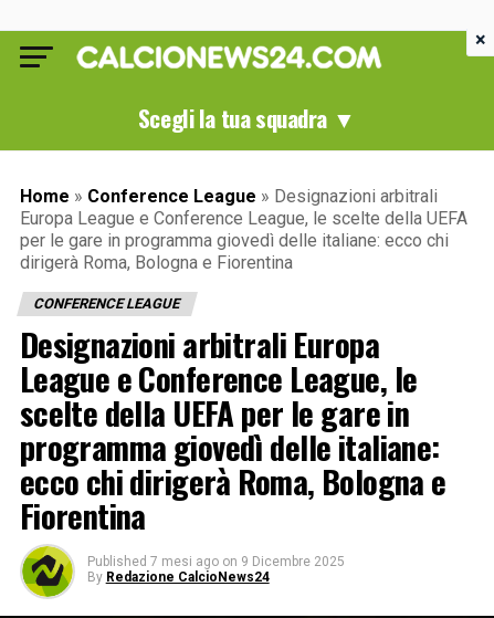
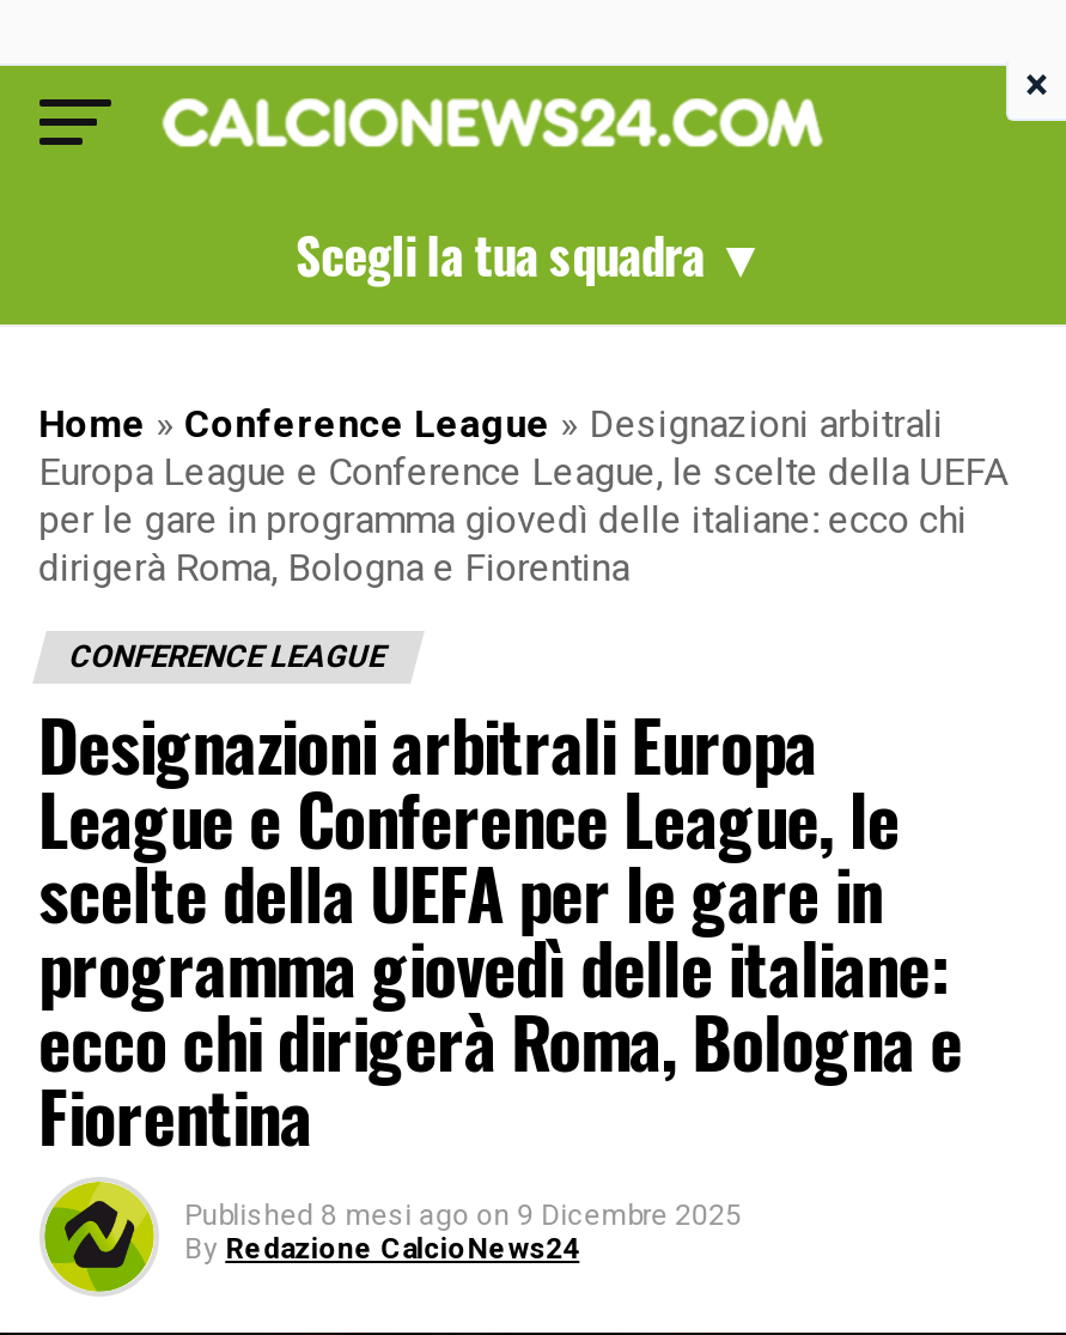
[87,554,344,569] Published 7 mesi ago on 9 Dicembre 2025 -> [185,1199,742,1232] Published 8 mesi ago on 9 Dicembre 2025

